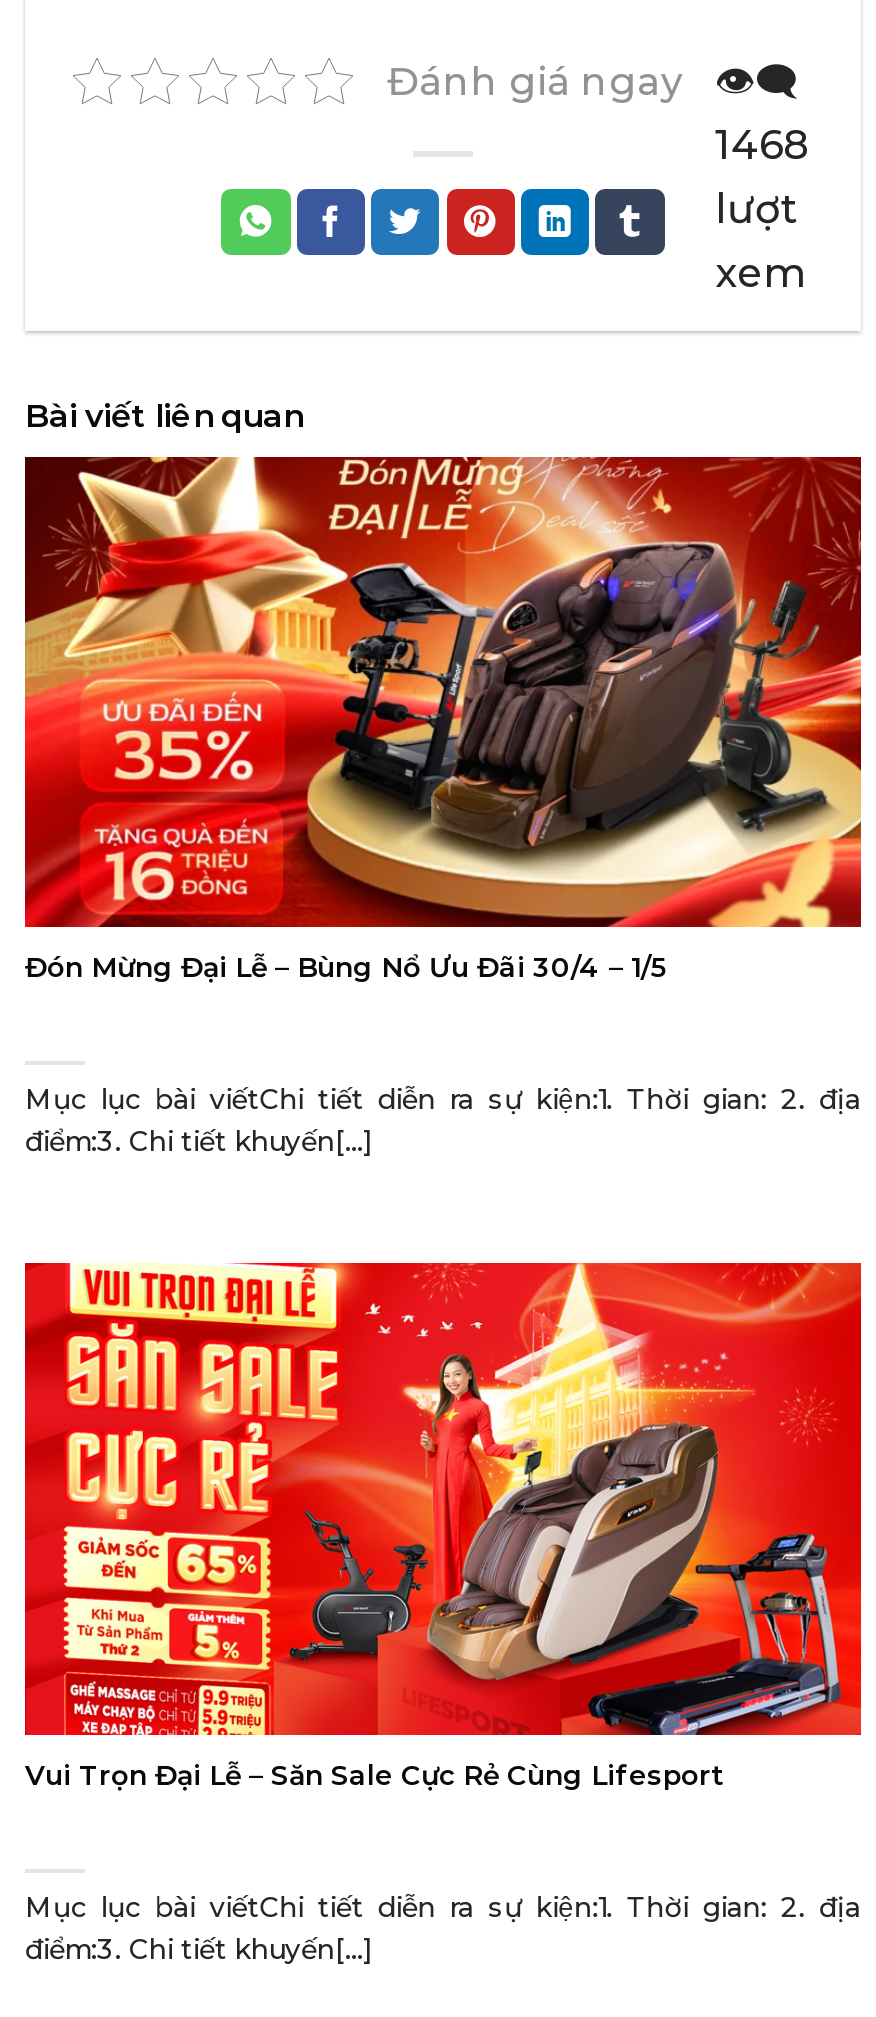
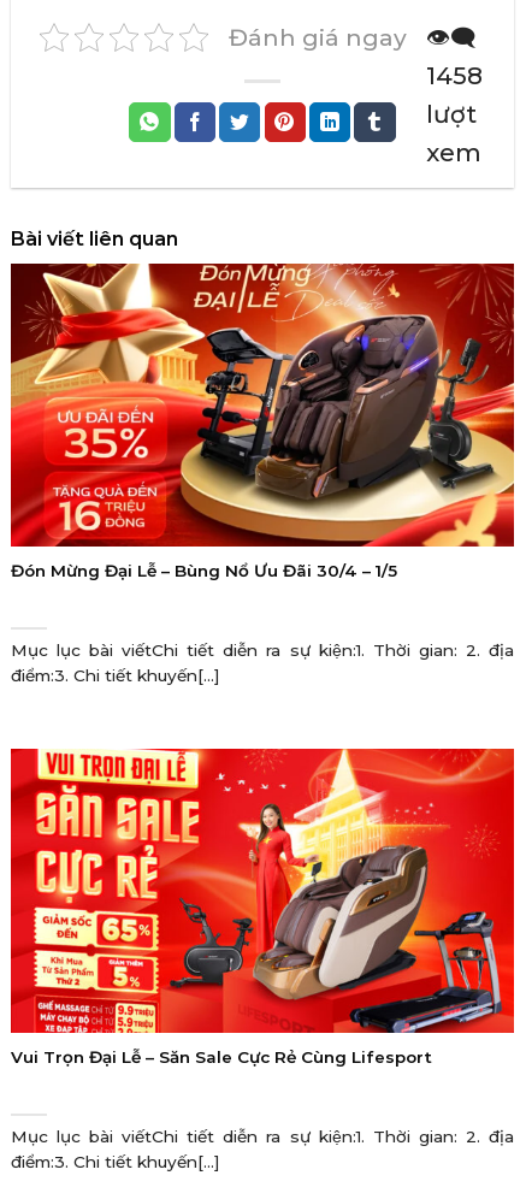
[715,122,809,170] 1468 -> [426,62,483,91] 1458

